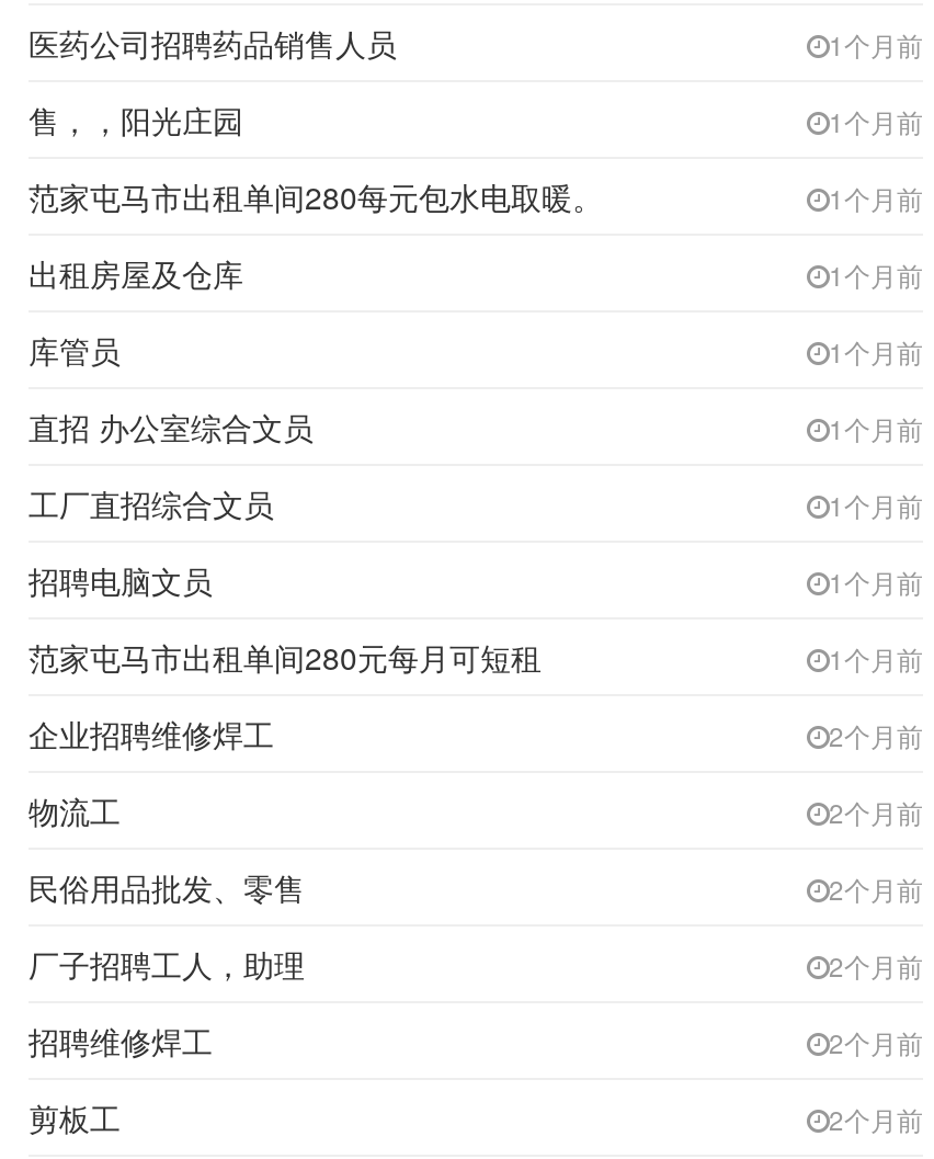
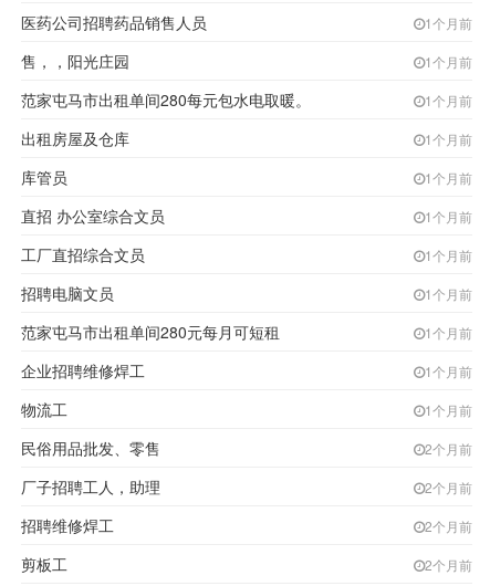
[829,715,923,752] 2个月前 -> [425,361,472,380] 1个月前
[829,792,923,829] 2个月前 -> [425,400,472,419] 1个月前

